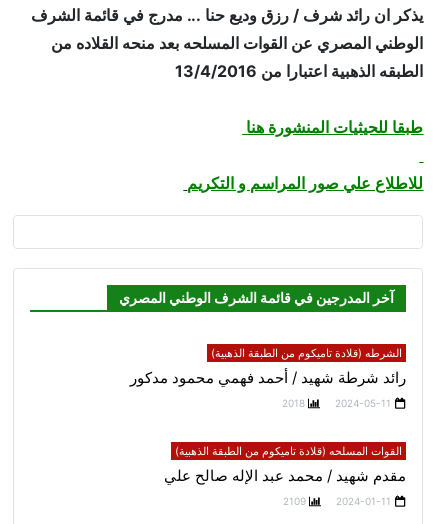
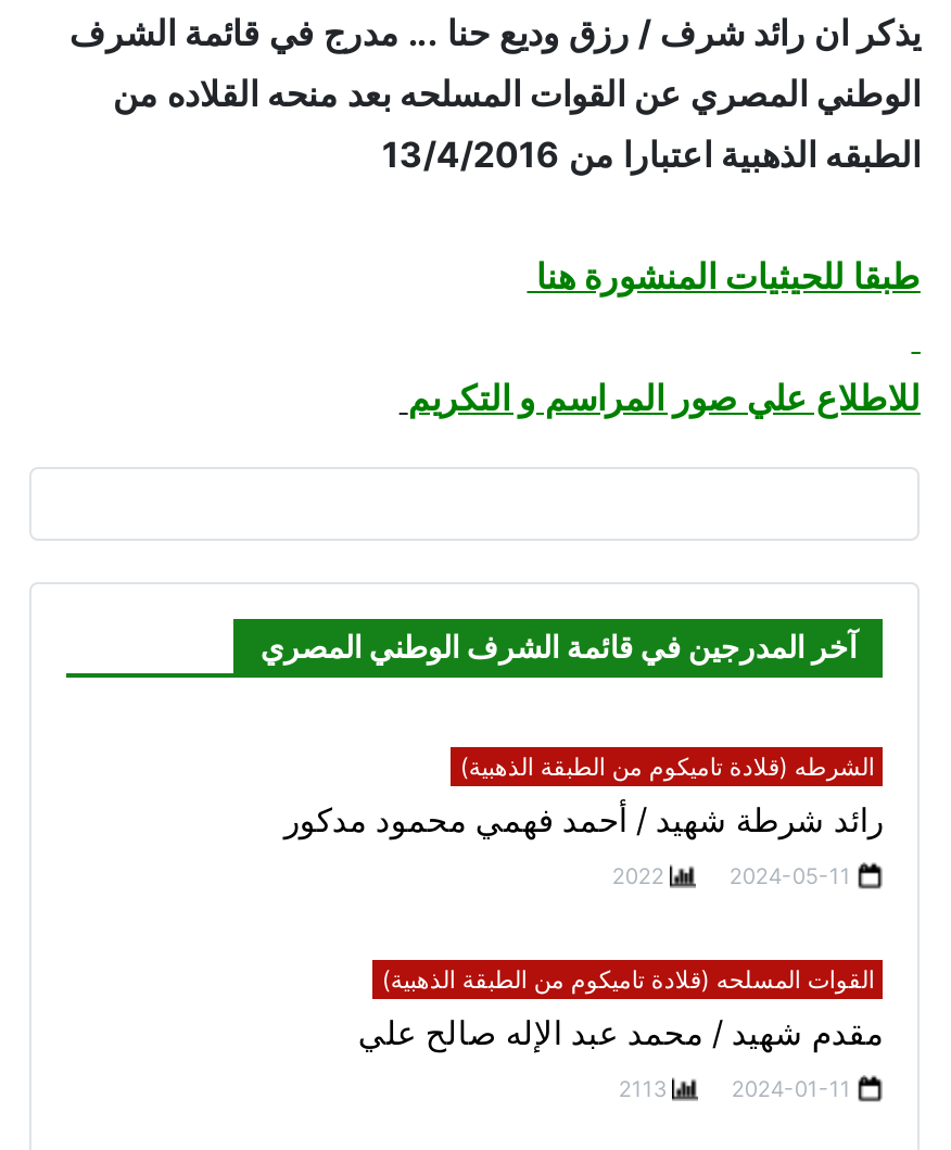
[282,397,305,409] 2018 -> [612,862,664,889] 2022
[283,495,306,507] 2109 -> [618,1075,666,1101] 2113

